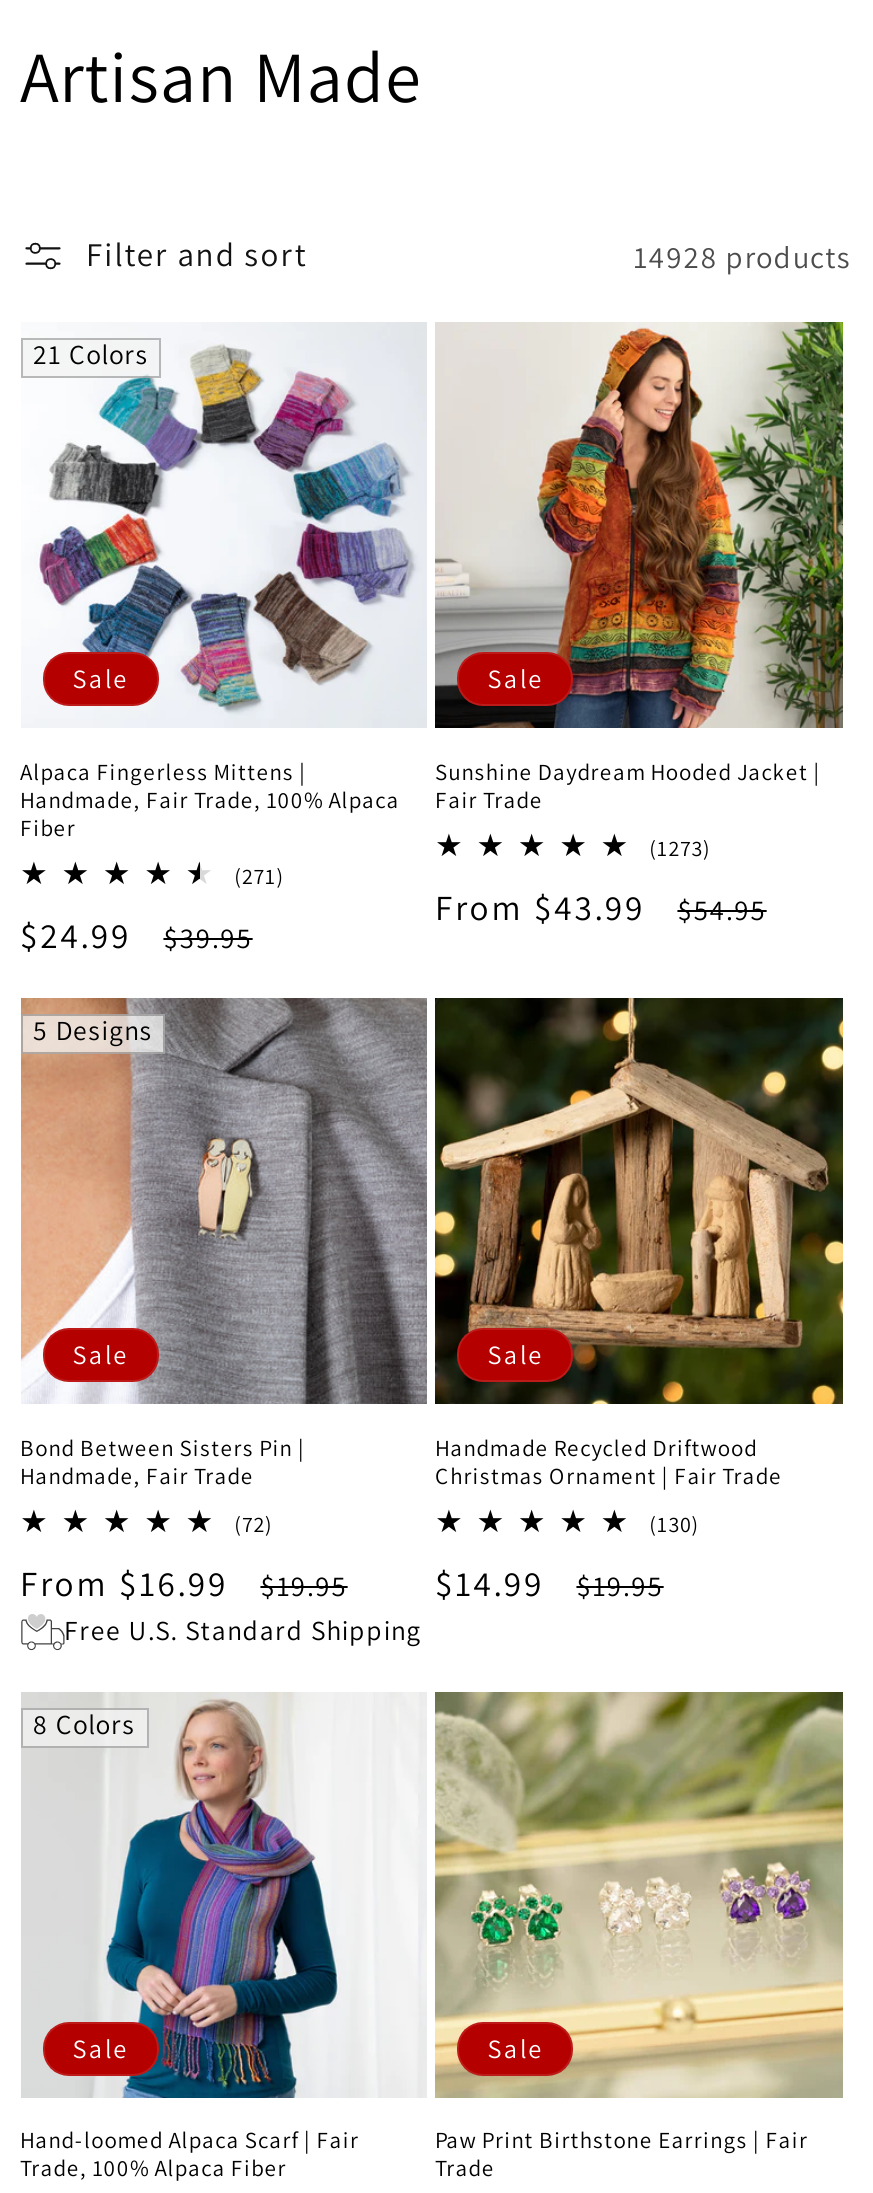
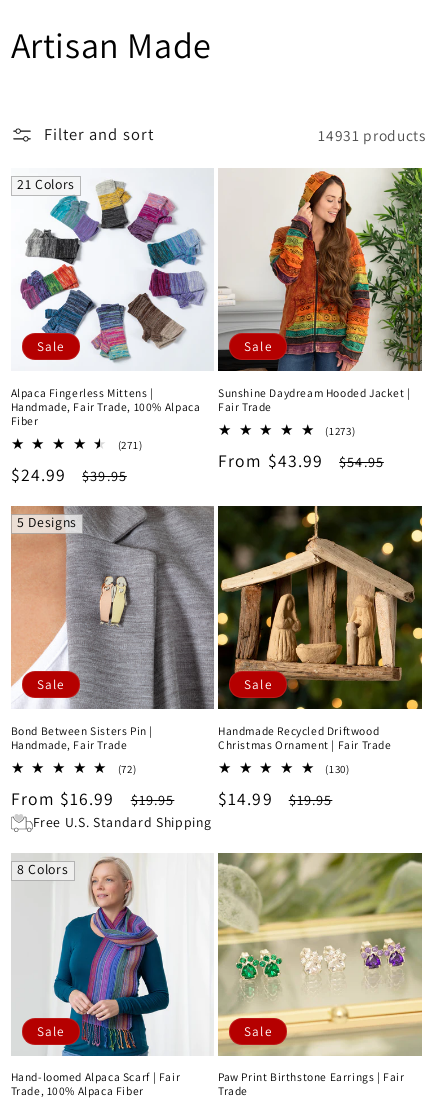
[633,235,850,275] 14928 products -> [318,125,425,145] 14931 products

